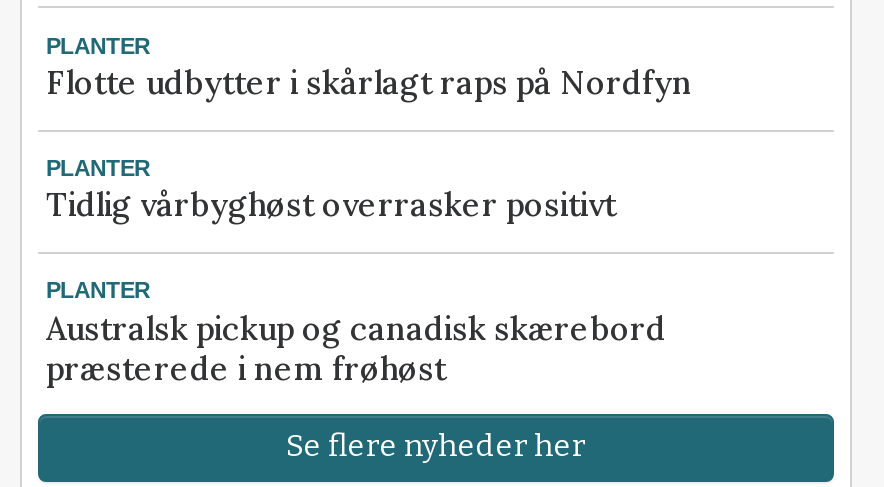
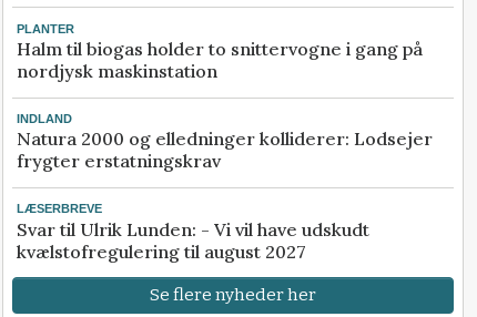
[46,62,692,102] Flotte udbytter i skårlagt raps på Nordfyn -> [17,38,423,82] Halm til biogas holder to snittervogne i gang på | nordjysk maskinstation
[46,156,616,225] PLANTER | Tidlig vårbyghøst overrasker positivt -> [17,112,433,172] INDLAND | Natura 2000 og elledninger kolliderer: Lodsejer | frygter erstatningskrav
[46,279,666,387] PLANTER | Australsk pickup og canadisk skærebord | præsterede i nem frøhøst -> [17,202,369,262] LÆSERBREVE | Svar til Ulrik Lunden: - Vi vil have udskudt | kvælstofregulering til august 2027

